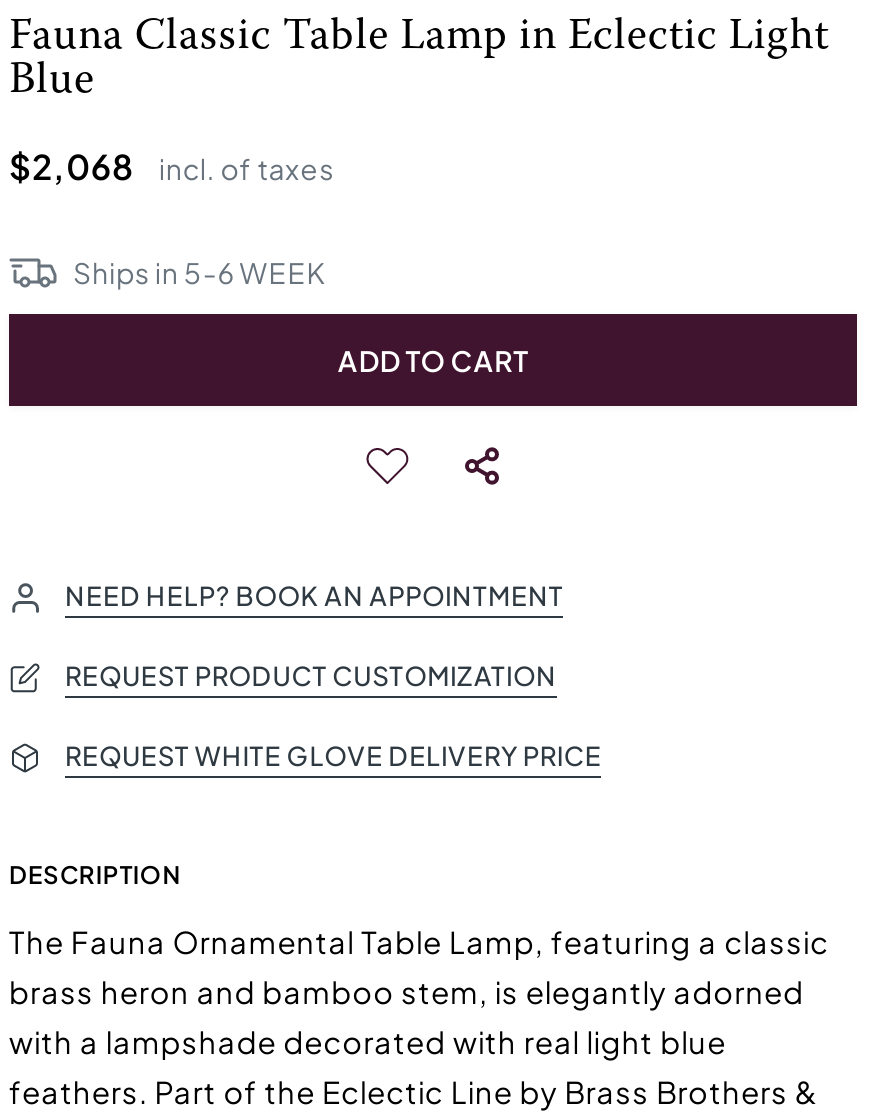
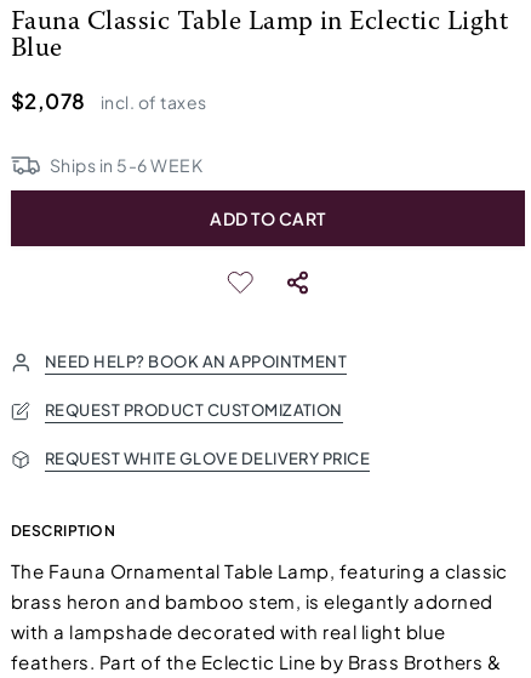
[9,144,334,188] $2,068 incl. of taxes -> [11,87,207,114] $2,078 incl. of taxes

